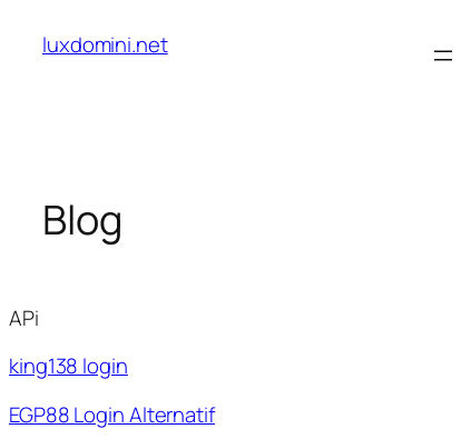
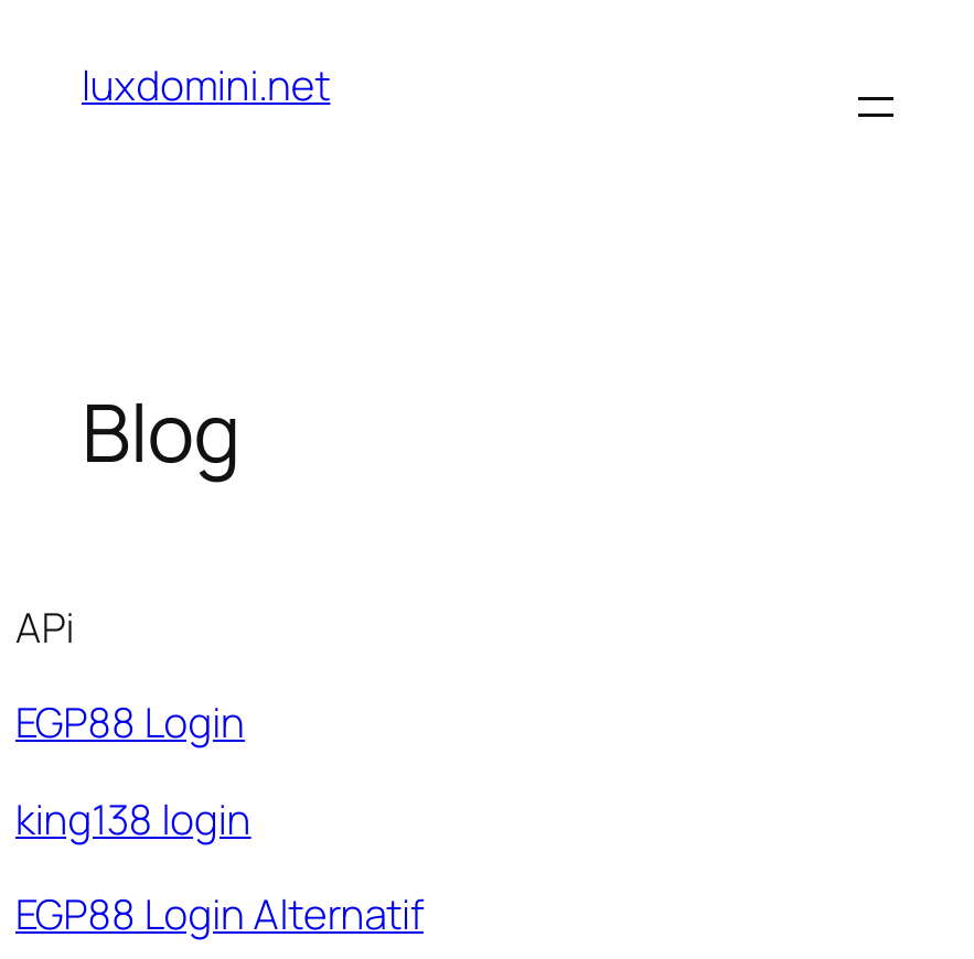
none -> [15,694,245,752] EGP88 Login

